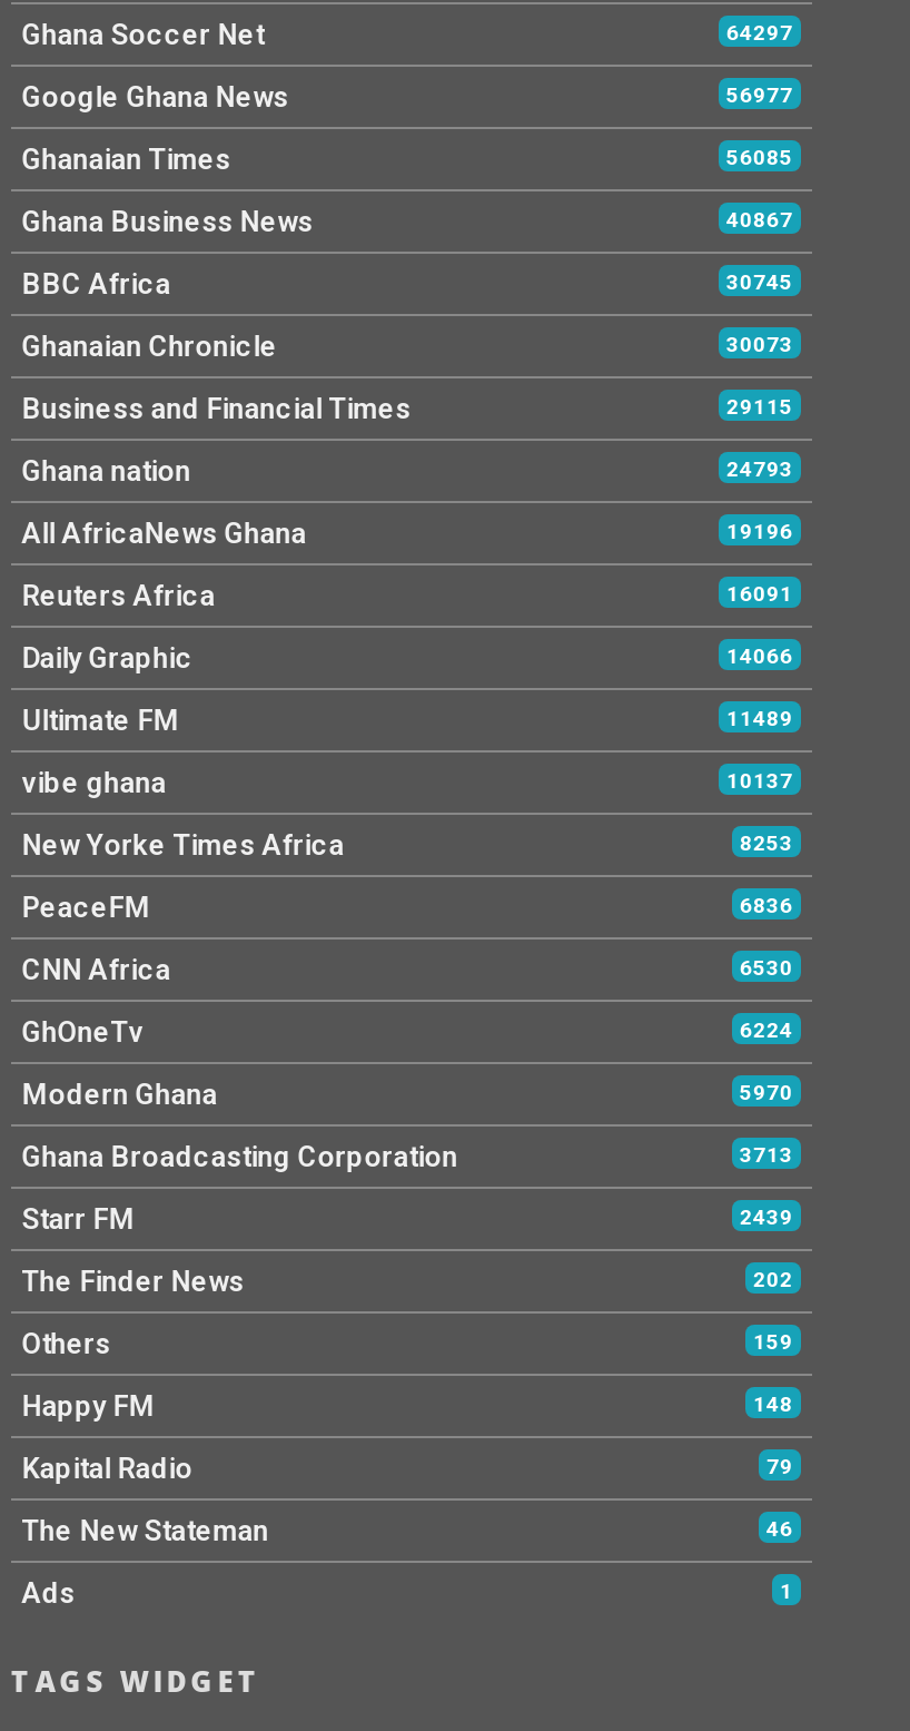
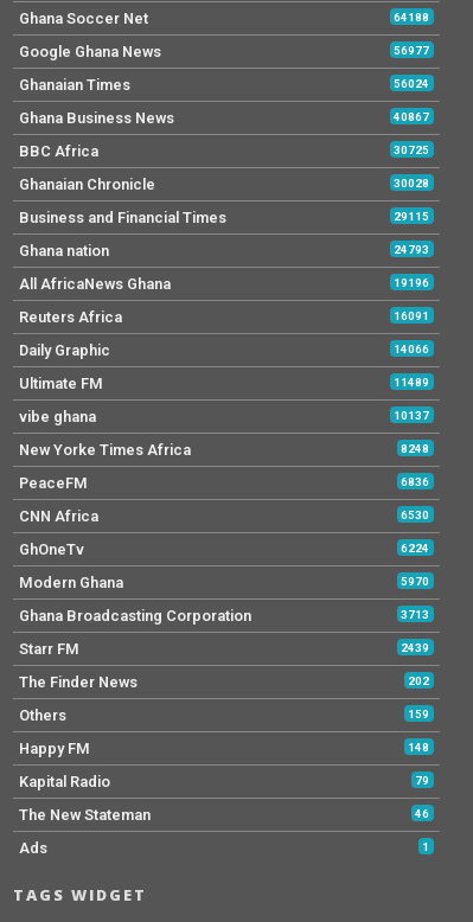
[726,19,793,44] 64297 -> [394,10,429,23] 64188
[726,144,793,168] 56085 -> [394,77,429,90] 56024
[726,268,793,293] 30745 -> [394,143,429,156] 30725
[726,331,793,355] 30073 -> [394,176,429,189] 30028
[739,830,793,854] 8253 -> [401,442,429,455] 8248

